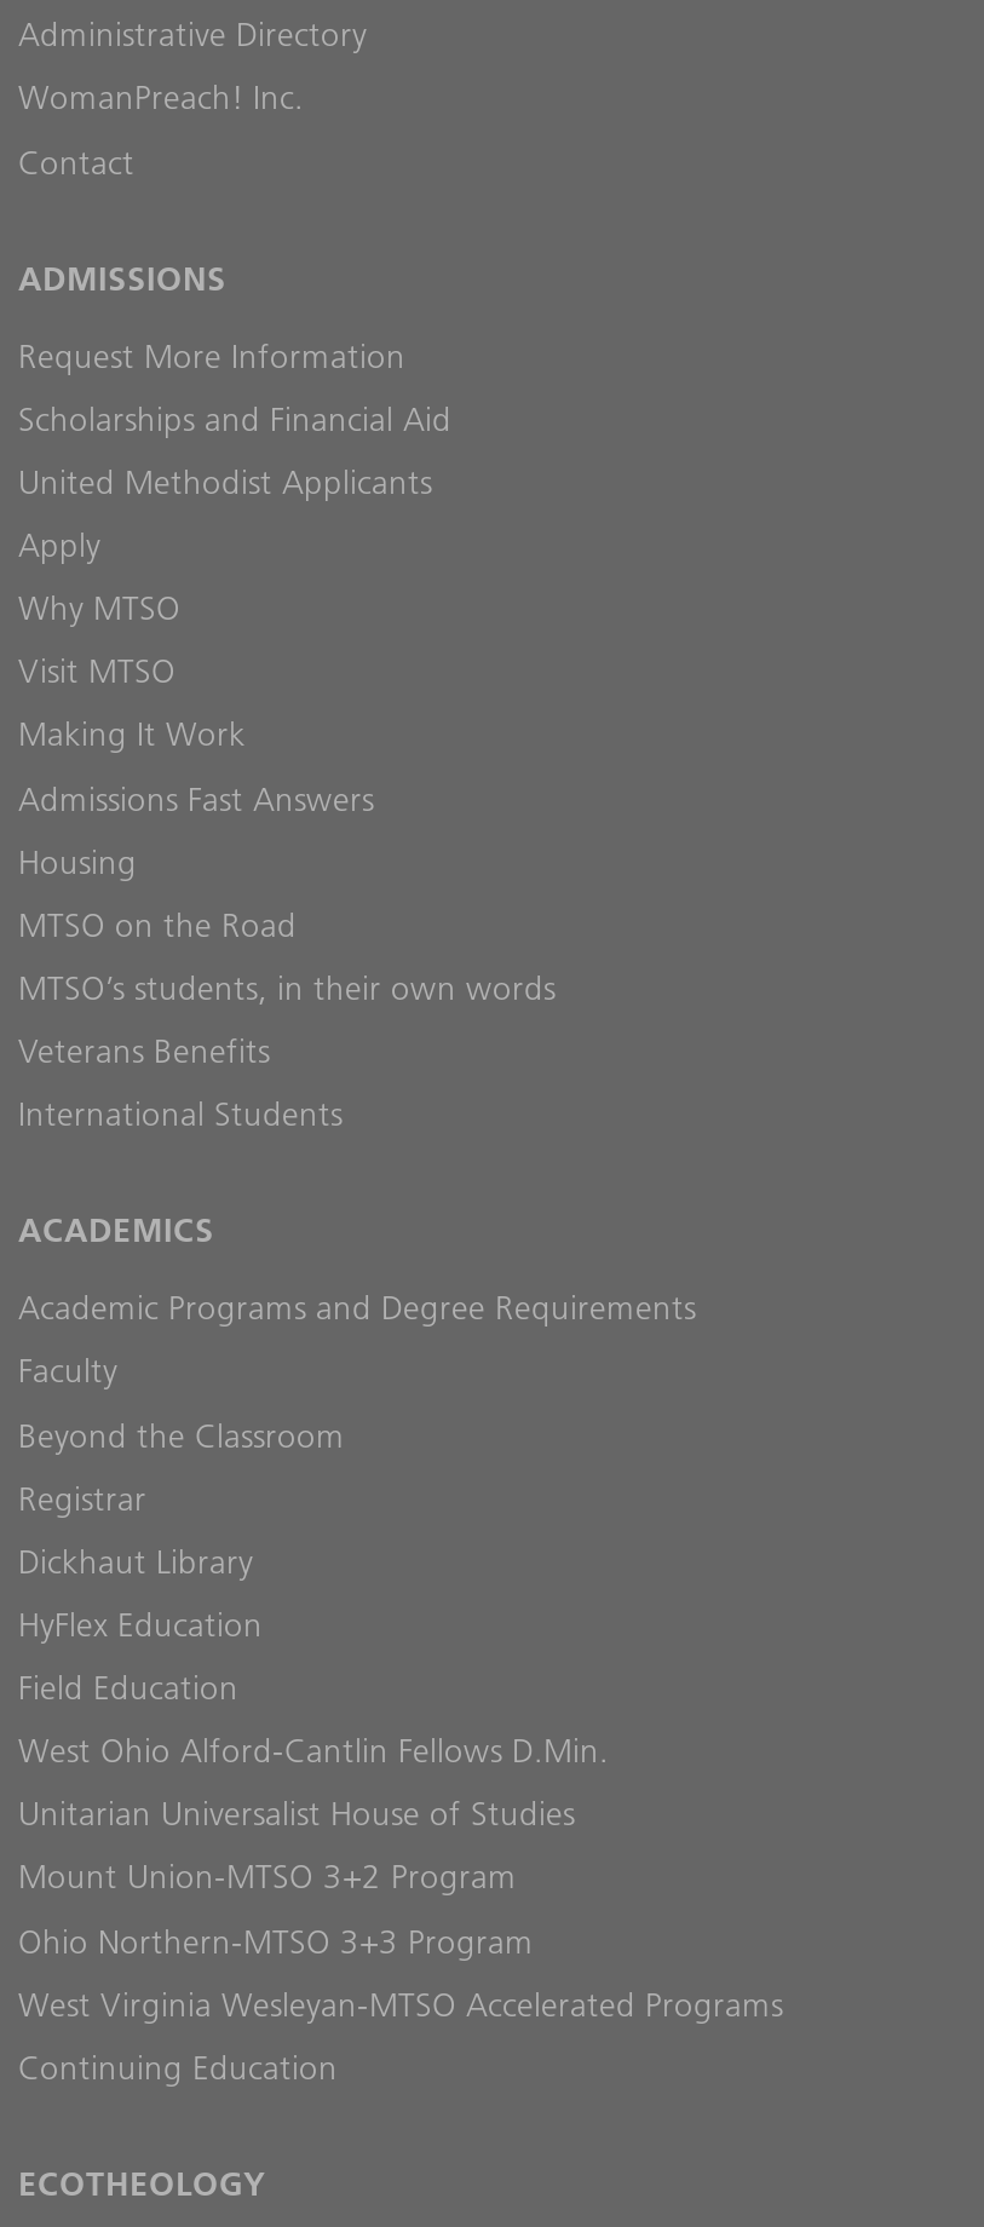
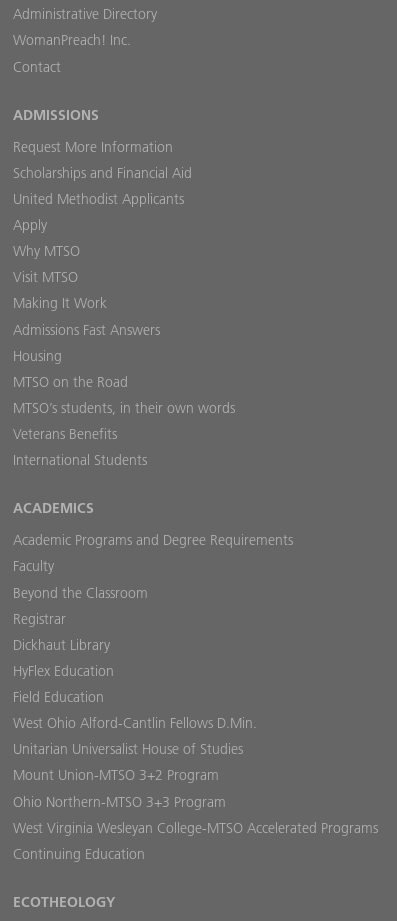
[18,1982,783,2025] West Virginia Wesleyan-MTSO Accelerated Programs -> [13,819,378,837] West Virginia Wesleyan College-MTSO Accelerated Programs

